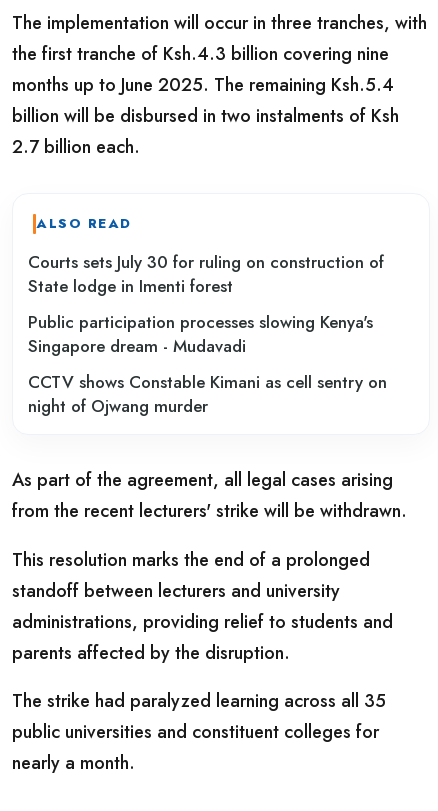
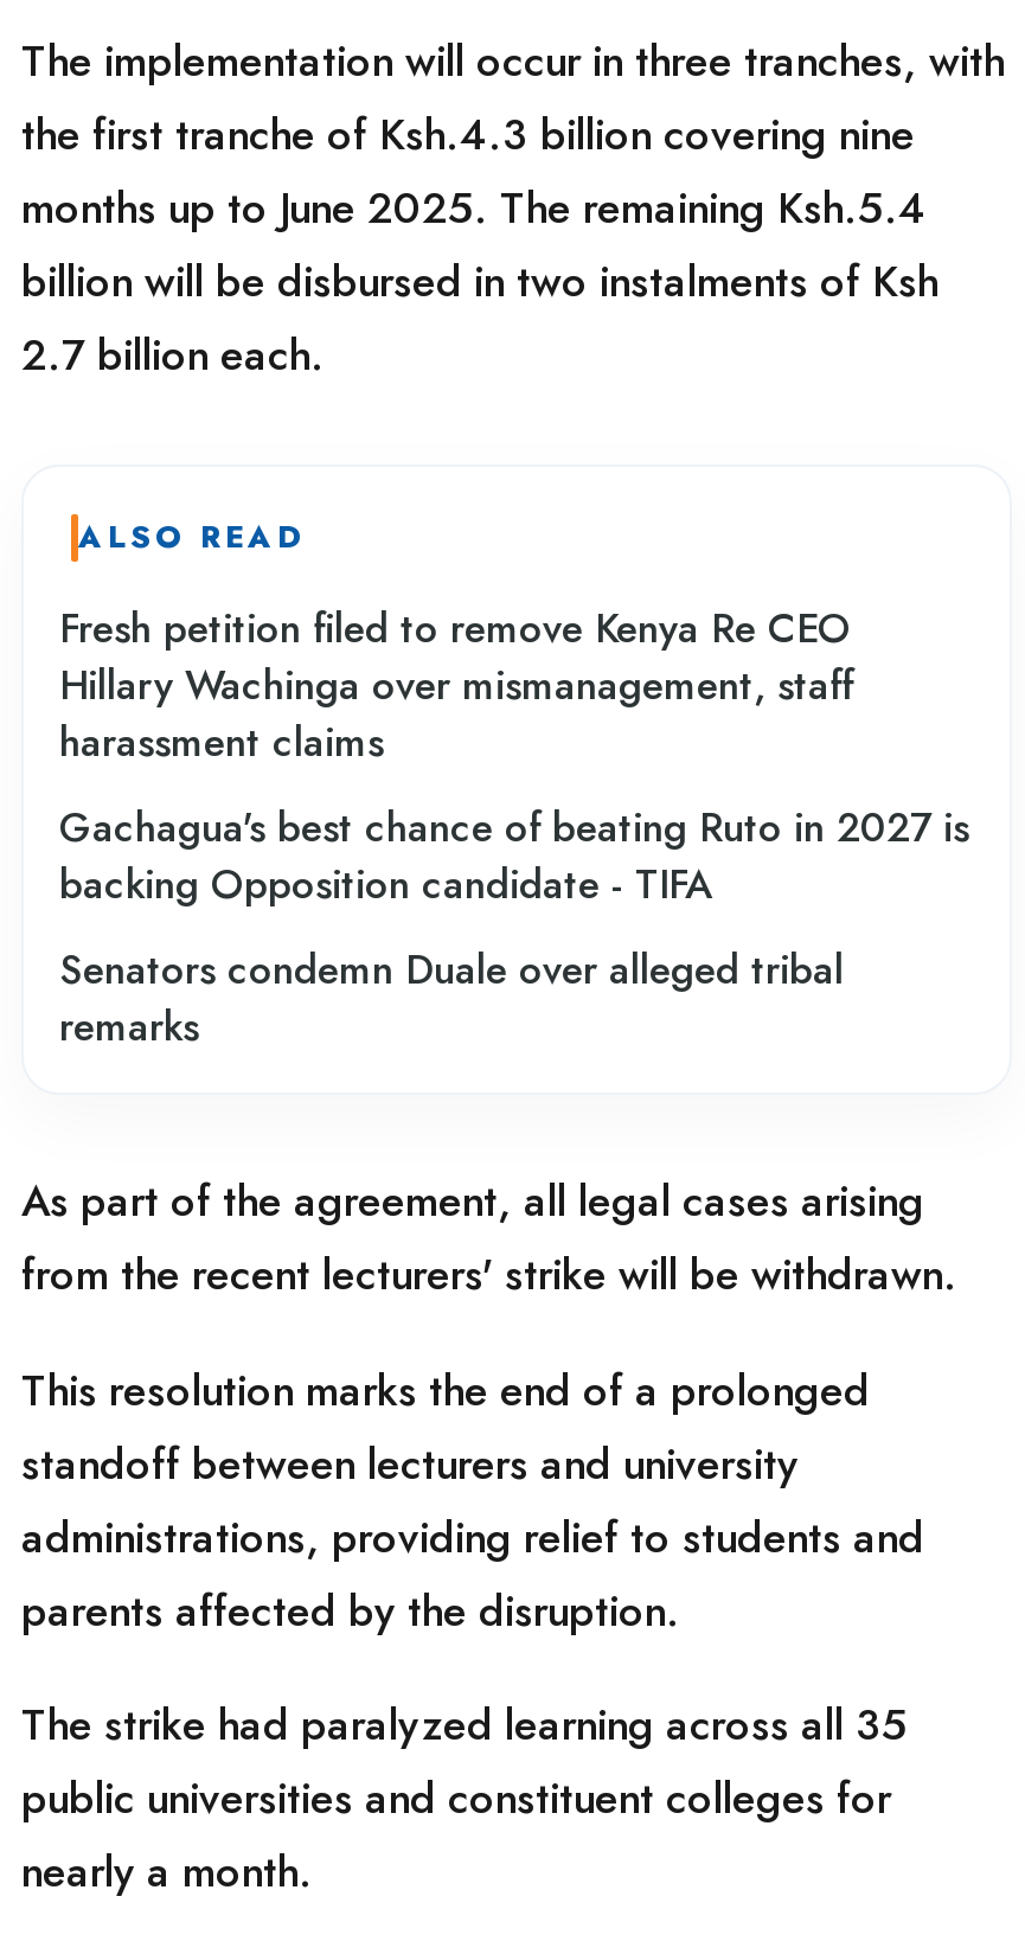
[28,250,384,298] Courts sets July 30 for ruling on construction of | State lodge in Imenti forest -> [59,601,853,771] Fresh petition filed to remove Kenya Re CEO | Hillary Wachinga over mismanagement, staff | harassment claims
[28,310,373,358] Public participation processes slowing Kenya's | Singapore dream - Mudavadi -> [59,800,969,913] Gachagua's best chance of beating Ruto in 2027 is | backing Opposition candidate - TIFA
[28,370,387,418] CCTV shows Constable Kimani as cell sentry on | night of Ojwang murder -> [59,942,844,1056] Senators condemn Duale over alleged tribal | remarks

